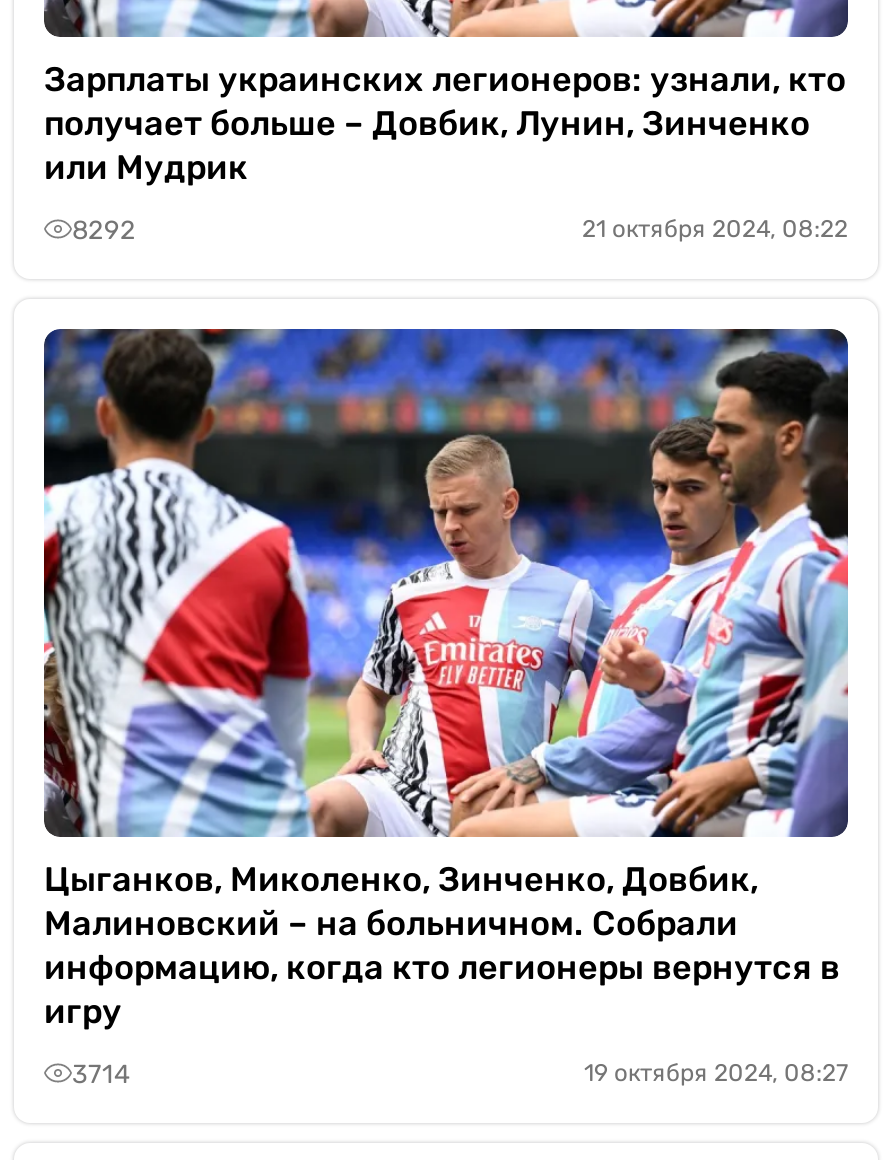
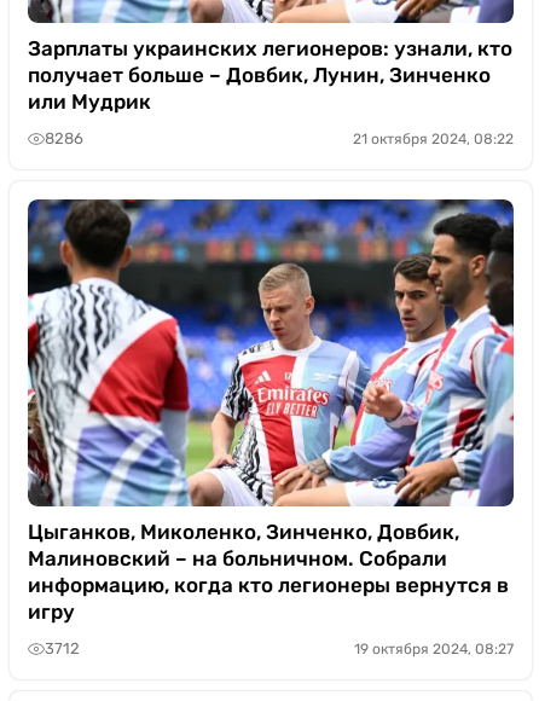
[72,214,136,244] 8292 -> [45,130,83,148] 8286
[72,1058,130,1088] 3714 -> [45,640,80,658] 3712

